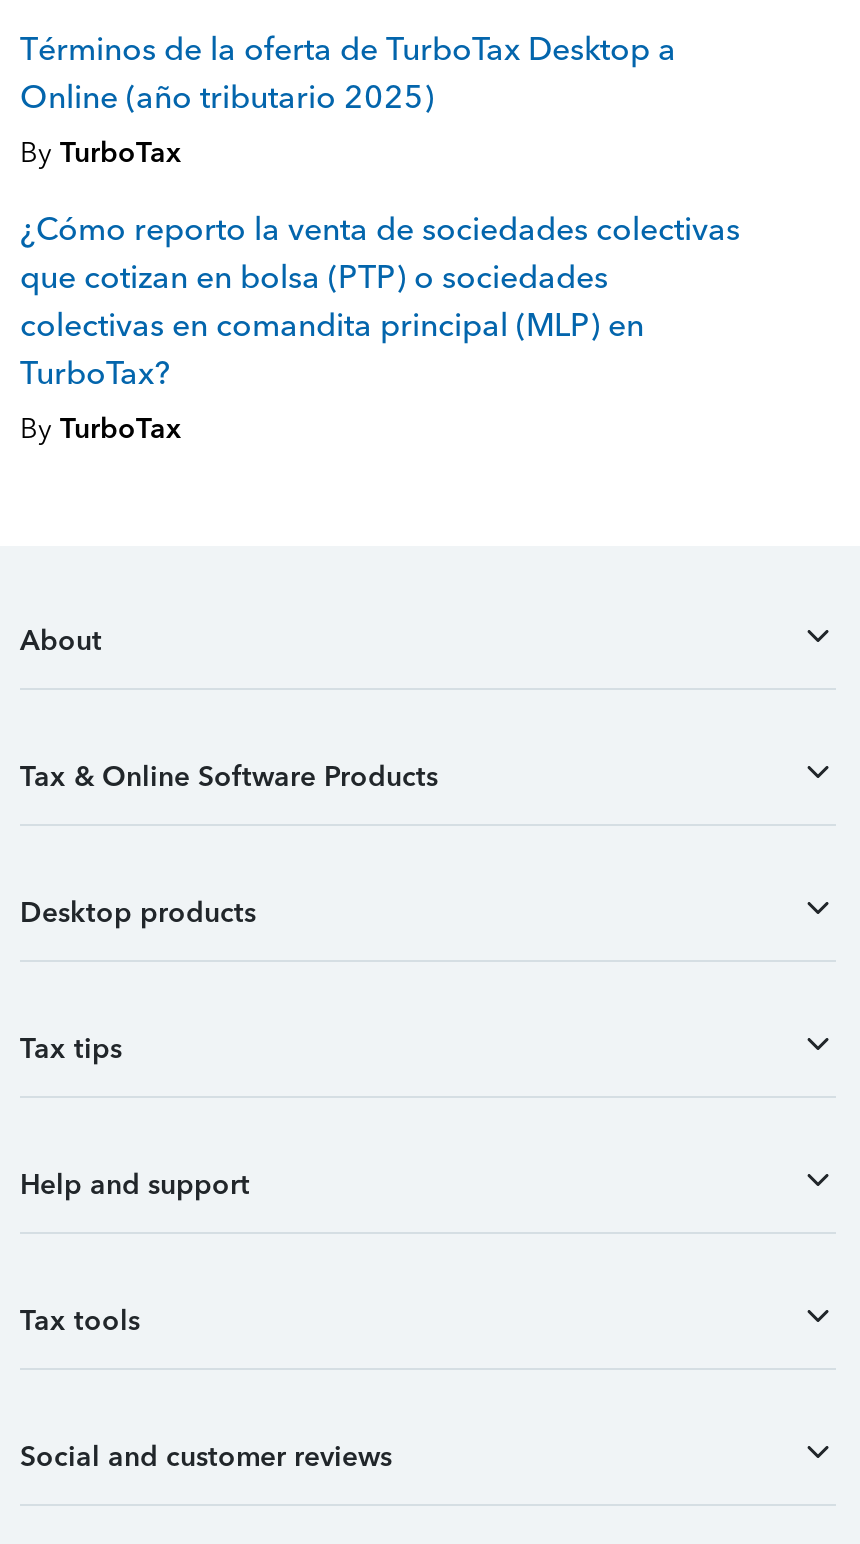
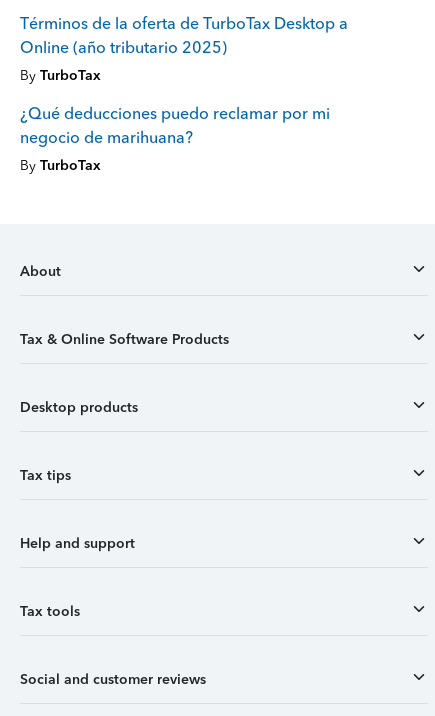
[20,210,740,392] ¿Cómo reporto la venta de sociedades colectivas | que cotizan en bolsa (PTP) o sociedades | colectivas en comandita principal (MLP) en | TurboTax? -> [20,104,330,147] ¿Qué deducciones puedo reclamar por mi | negocio de marihuana?

